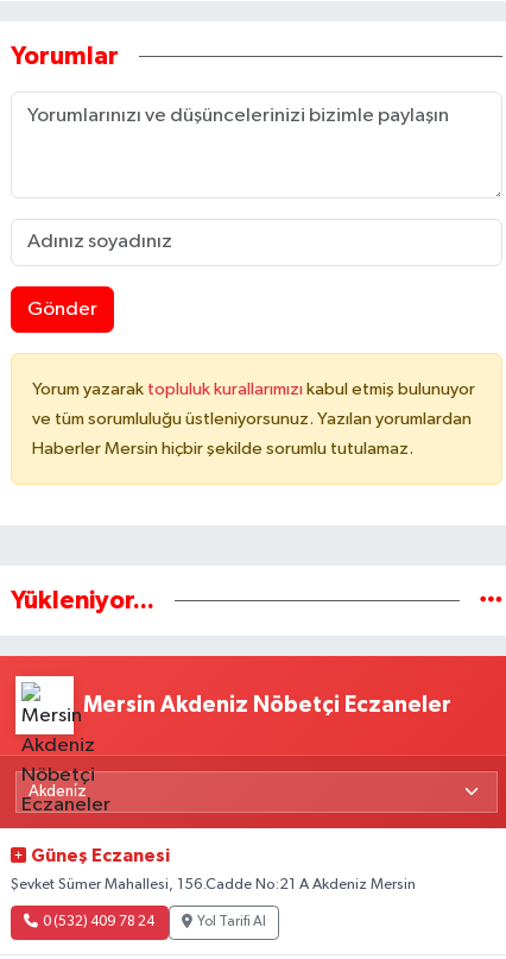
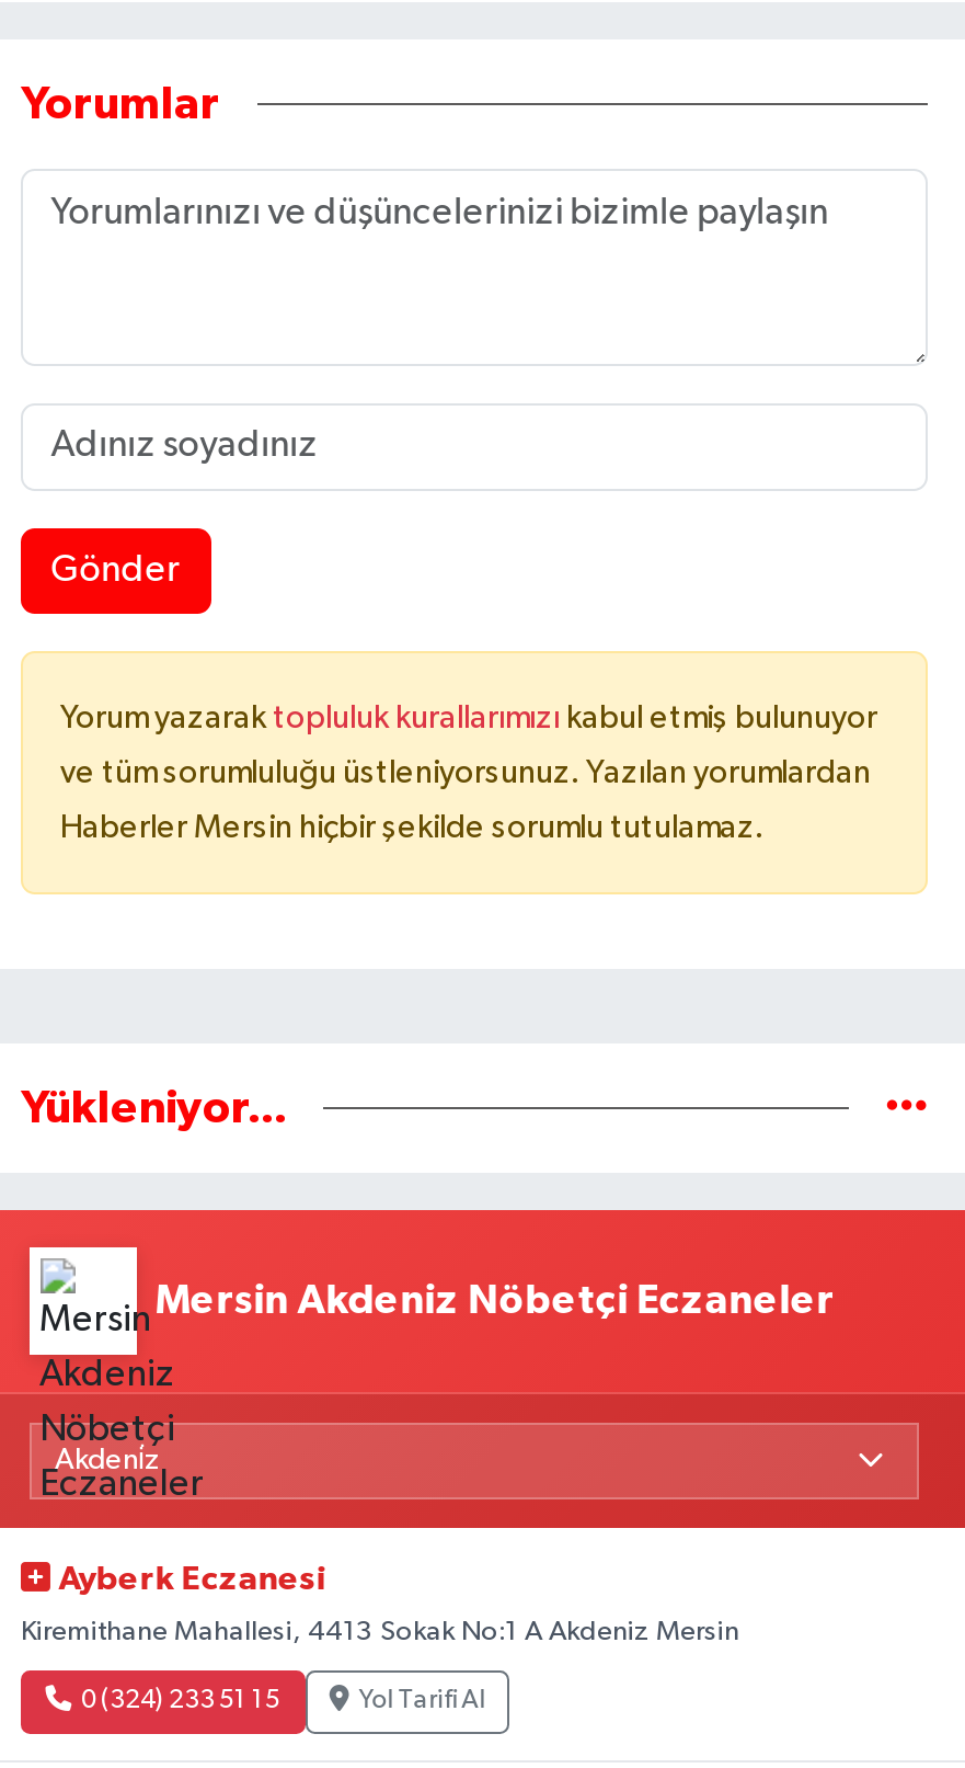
[31,847,170,865] Güneş Eczanesi -> [58,1563,326,1595] Ayberk Eczanesi
[11,877,416,892] Şevket Sümer Mahallesi, 156.Cadde No:21 A Akdeniz Mersin -> [21,1618,739,1646] Kiremithane Mahallesi, 4413 Sokak No:1 A Akdeniz Mersin
[43,915,155,929] 0 (532) 409 78 24 -> [81,1687,280,1713] 0 (324) 233 51 15

